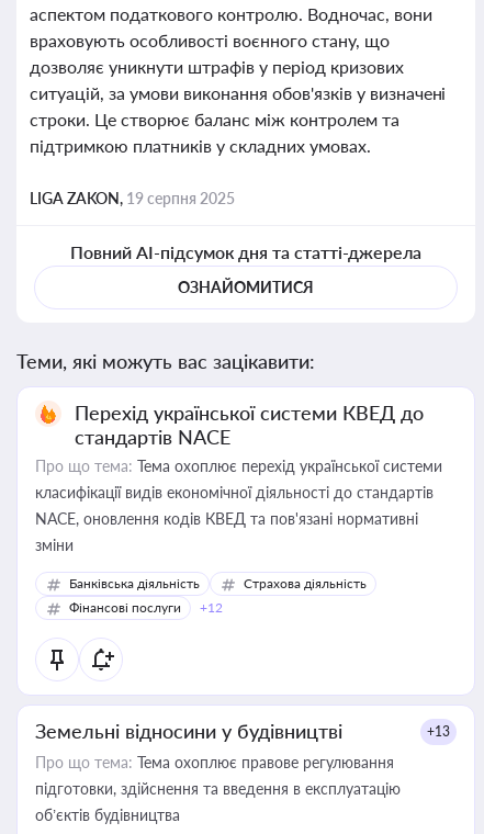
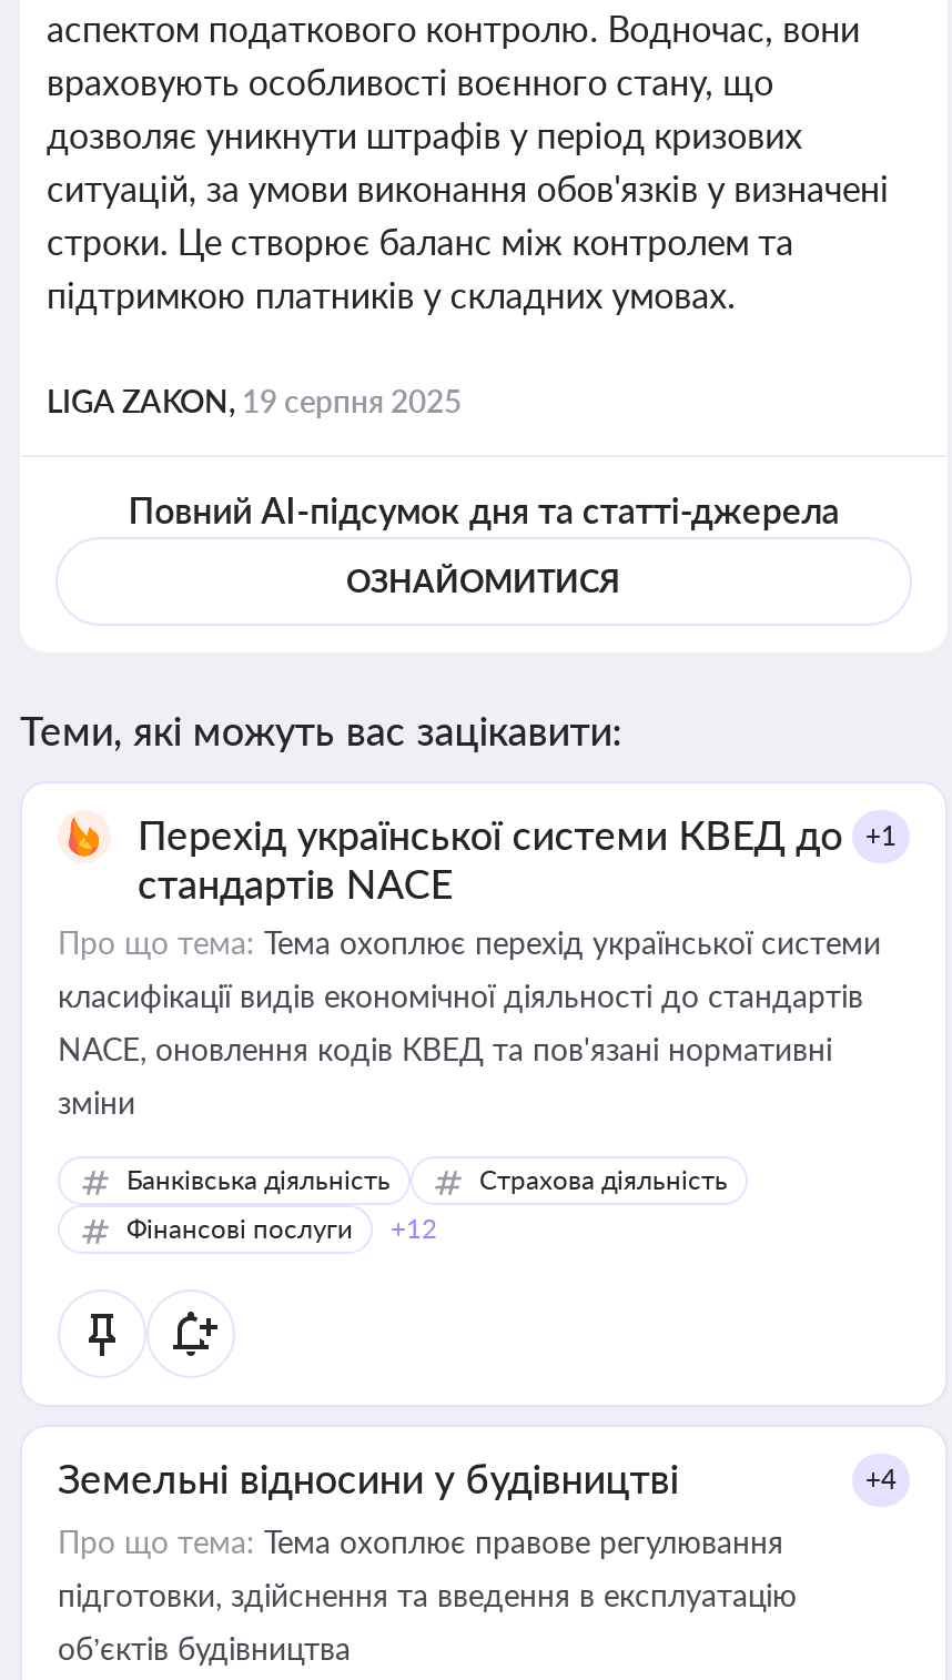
none -> [865,819,897,852] +1
[427,723,450,740] +13 -> [865,1463,897,1496] +4

